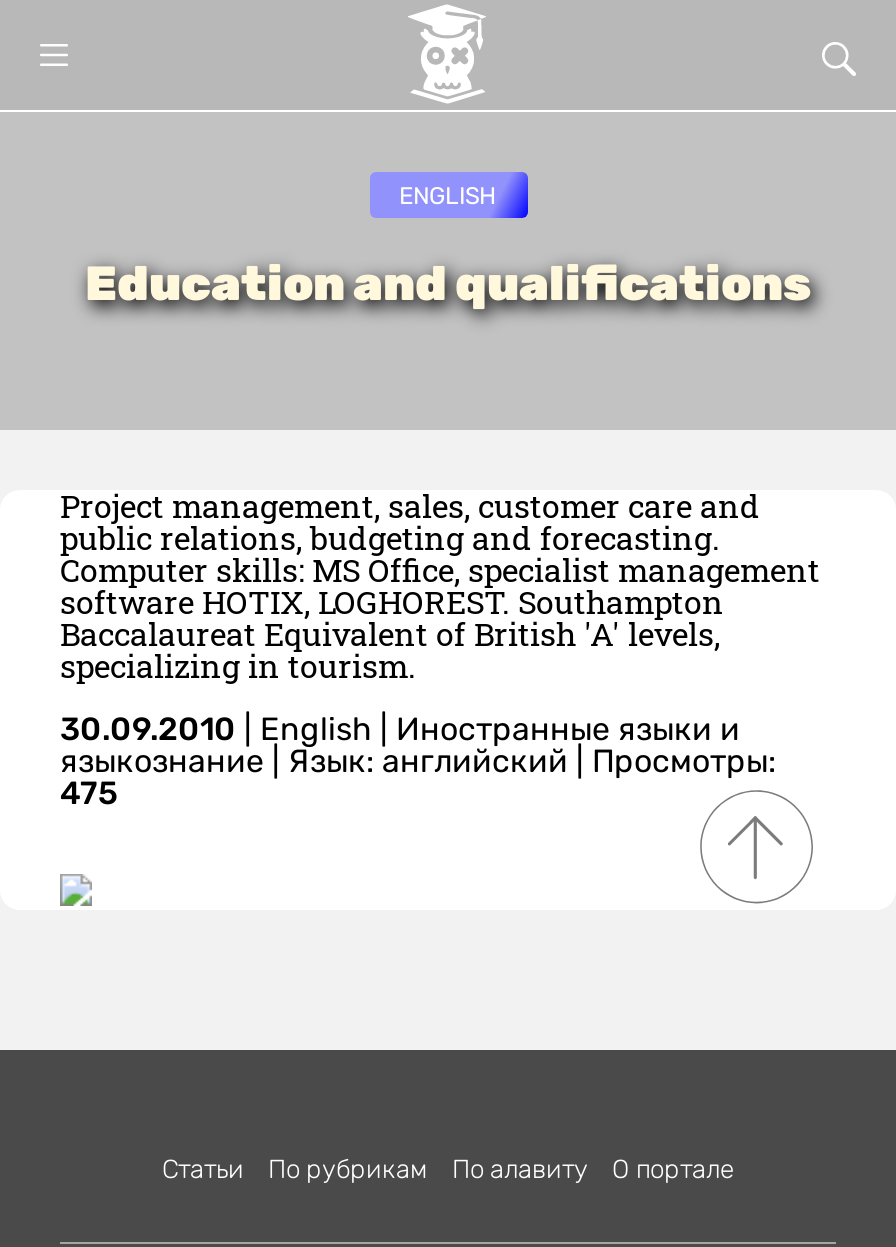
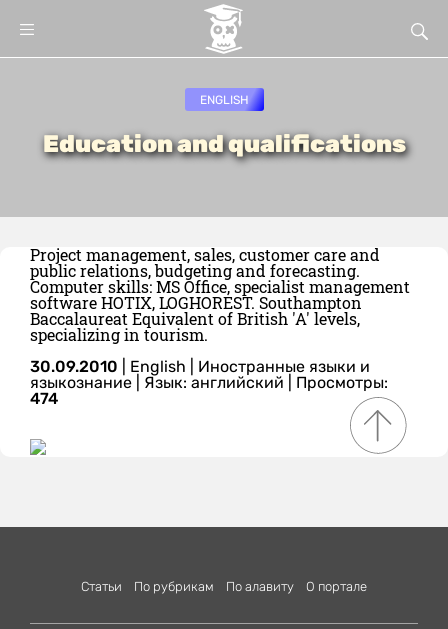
[60,774,118,812] 475 -> [30,389,58,408] 474

